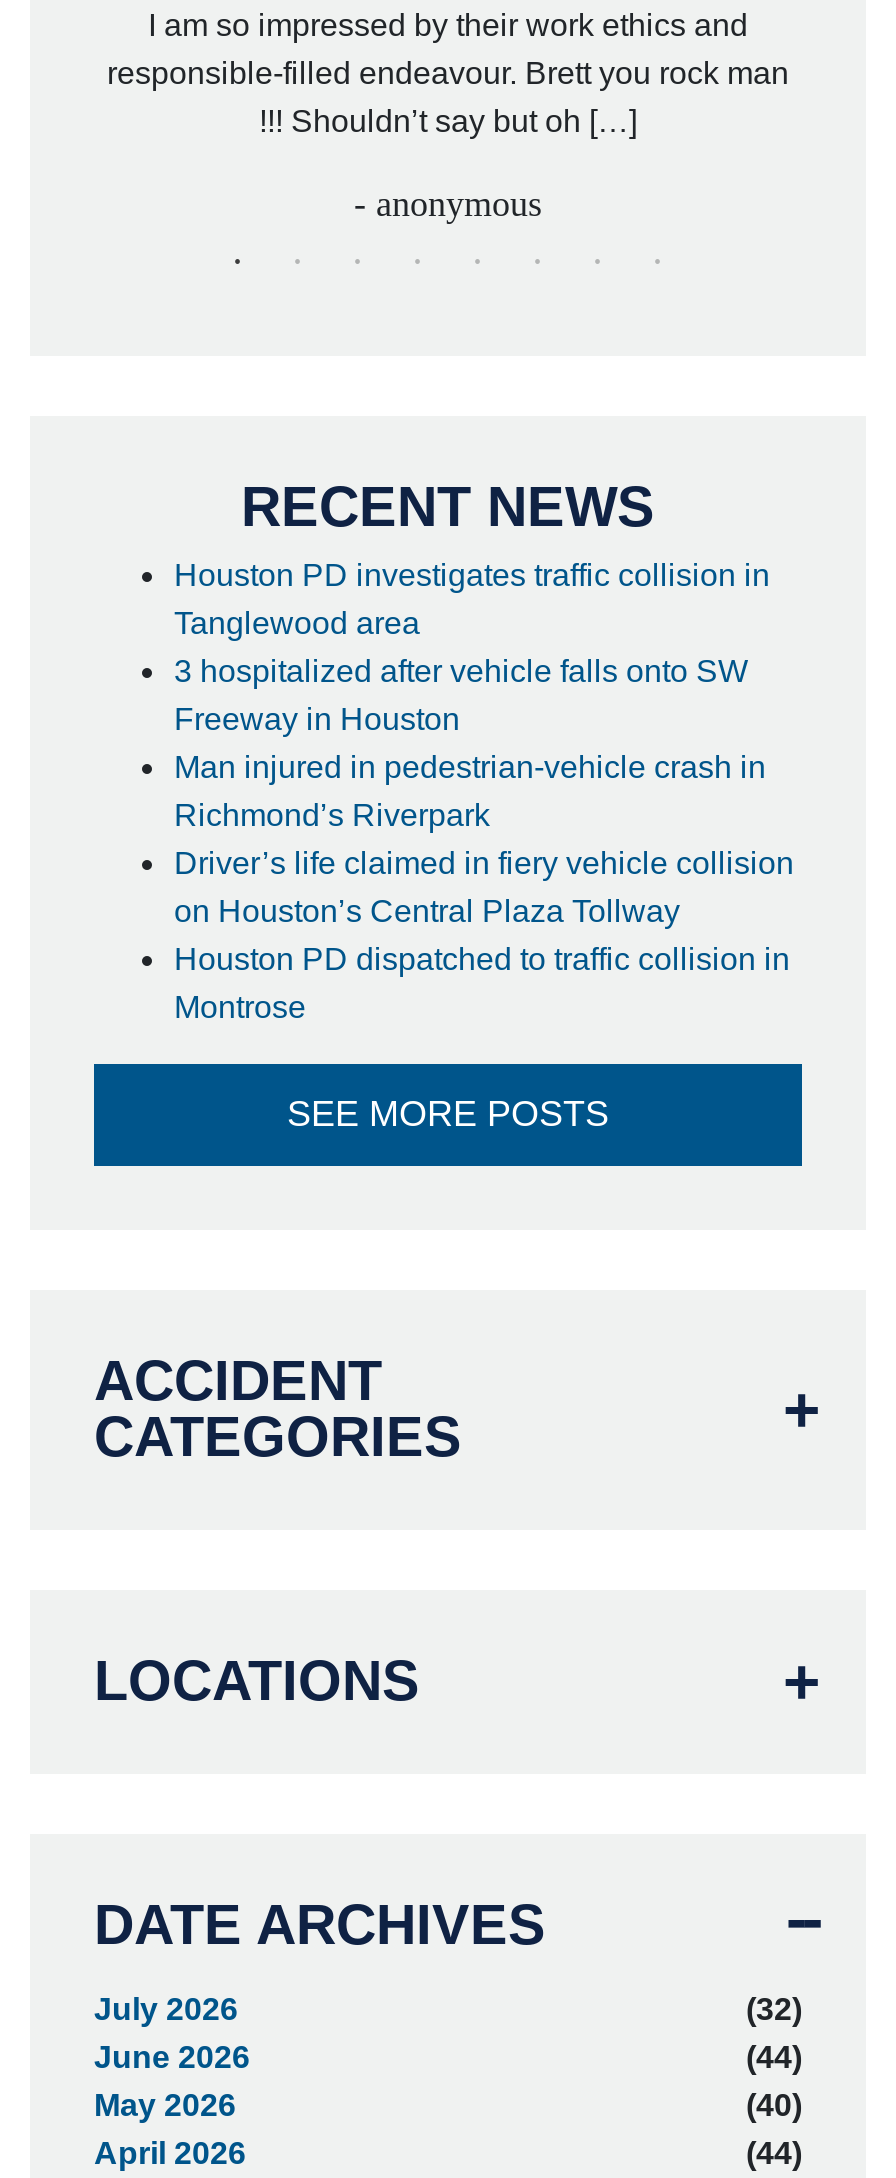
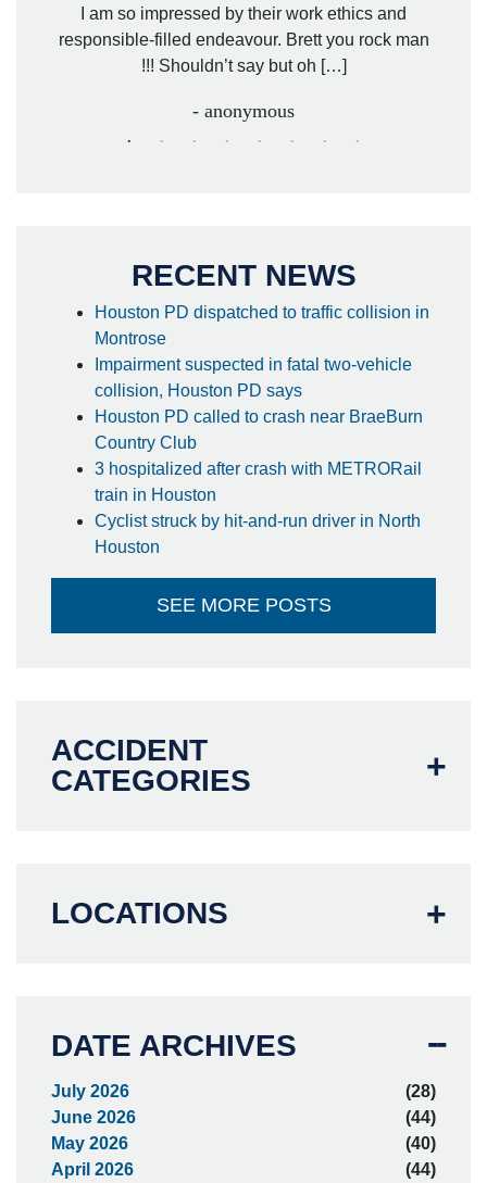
[174,558,794,928] Houston PD investigates traffic collision in | Tanglewood area | 3 hospitalized after vehicle falls onto SW | Freeway in Houston | Man injured in pedestrian-vehicle crash in | Richmond’s Riverpark | Driver’s life claimed in fiery vehicle collision | on Houston’s Central Plaza Tollway -> none
moved [174,942,790,1024] -> [95,303,429,348]: Houston PD dispatched to traffic collision in | Montrose
none -> [95,355,423,556] Impairment suspected in fatal two-vehicle | collision, Houston PD says | Houston PD called to crash near BraeBurn | Country Club | 3 hospitalized after crash with METRORail | train in Houston | Cyclist struck by hit-and-run driver in North | Houston
[738,1992,802,2026] (32) -> [401,1082,436,1100] (28)

